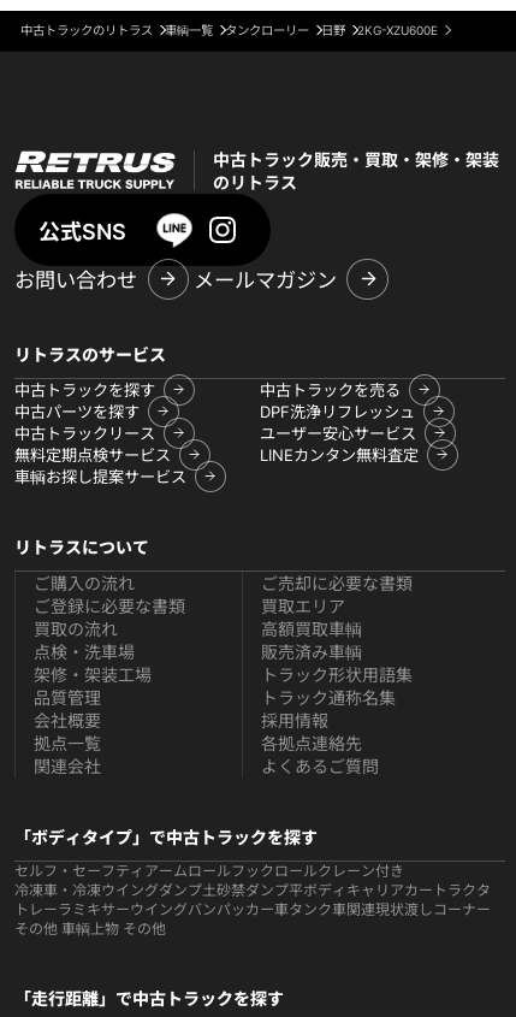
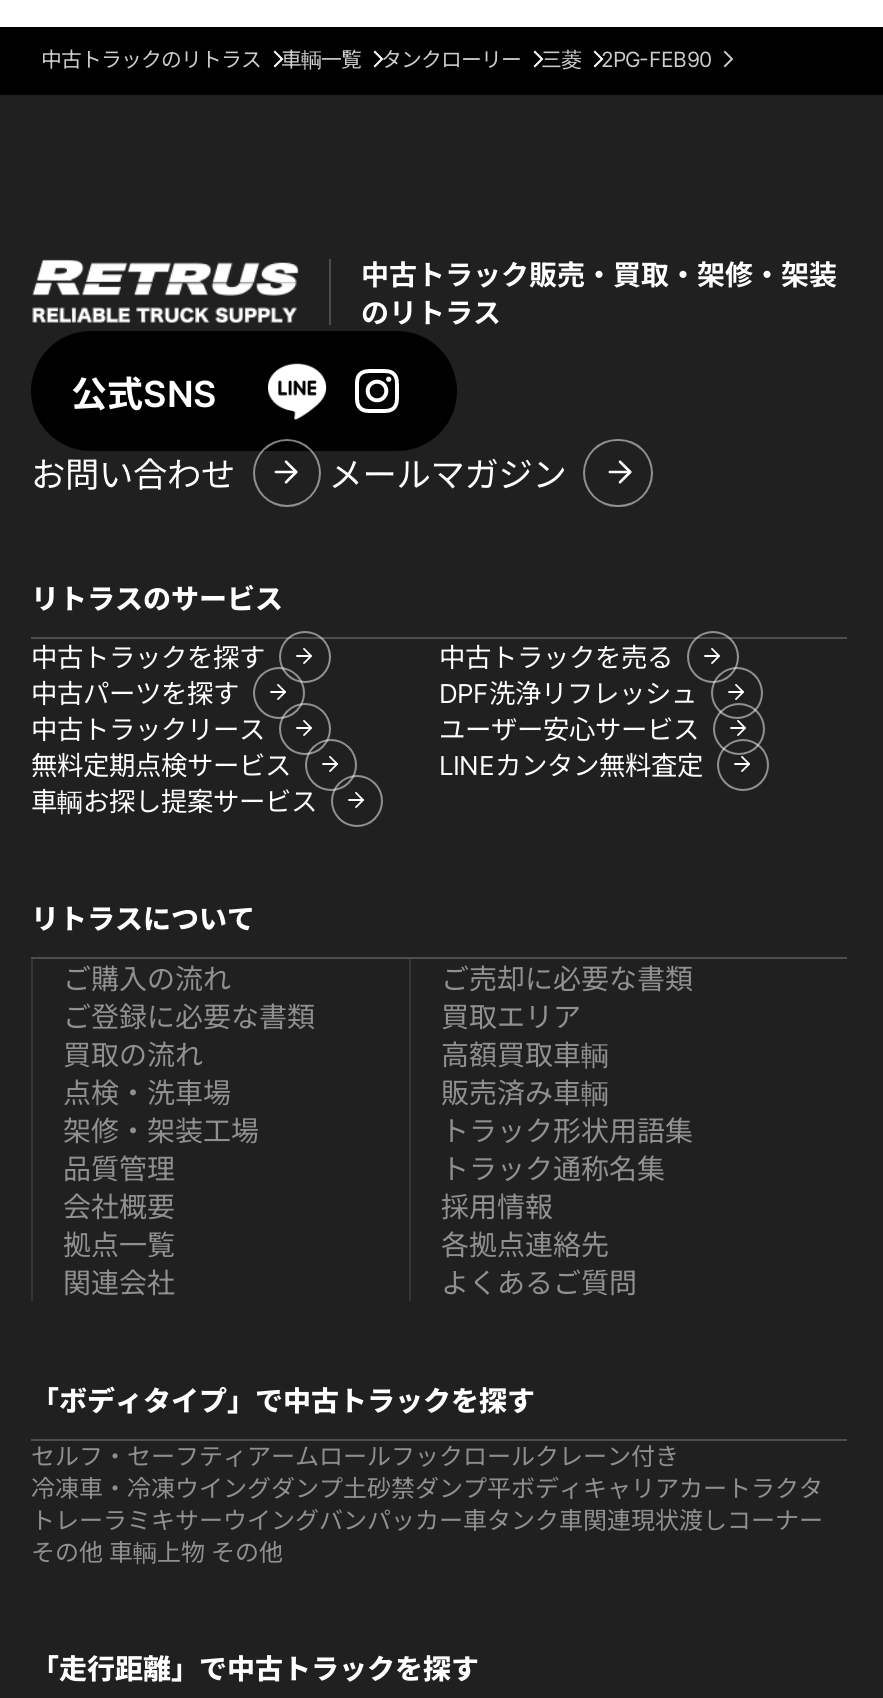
[321,23,438,38] 日野 | 2KG-XZU600E -> [541,47,711,73] 三菱 | 2PG-FEB90

